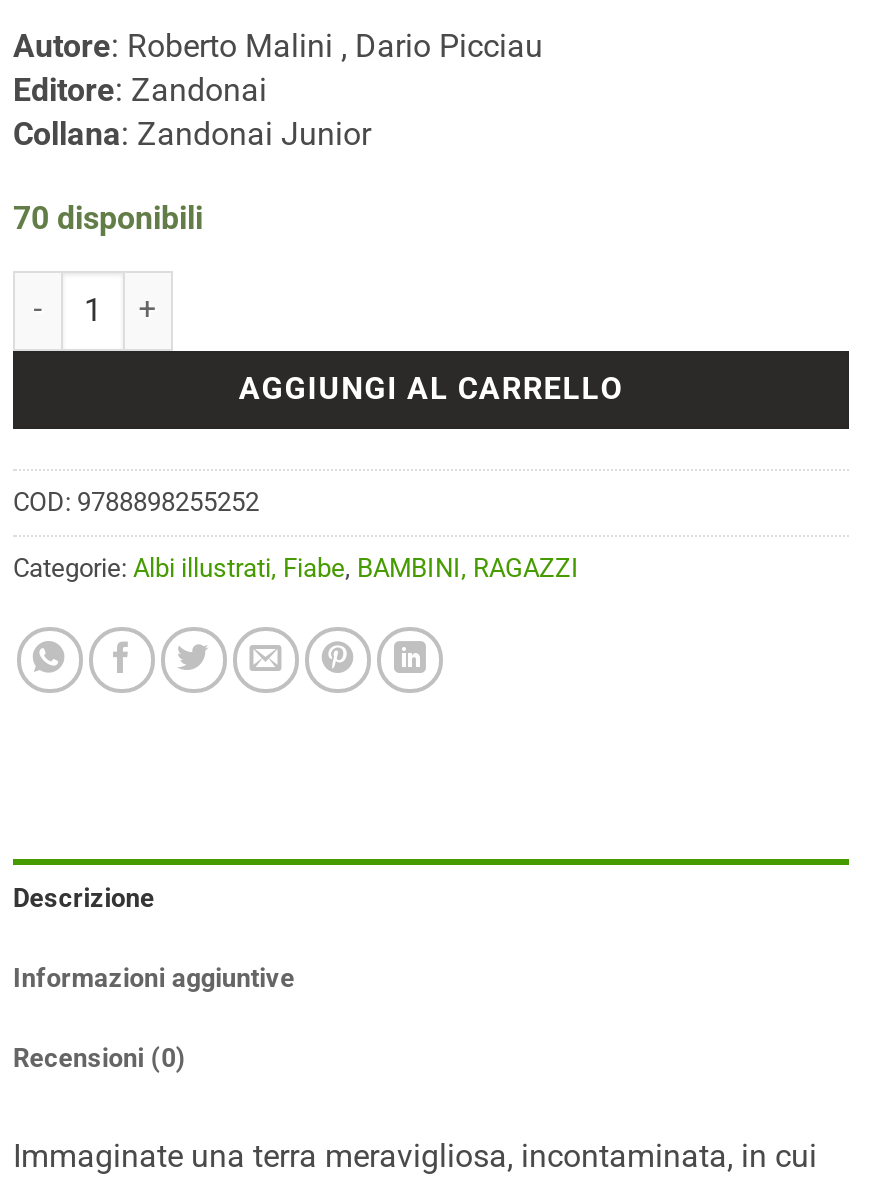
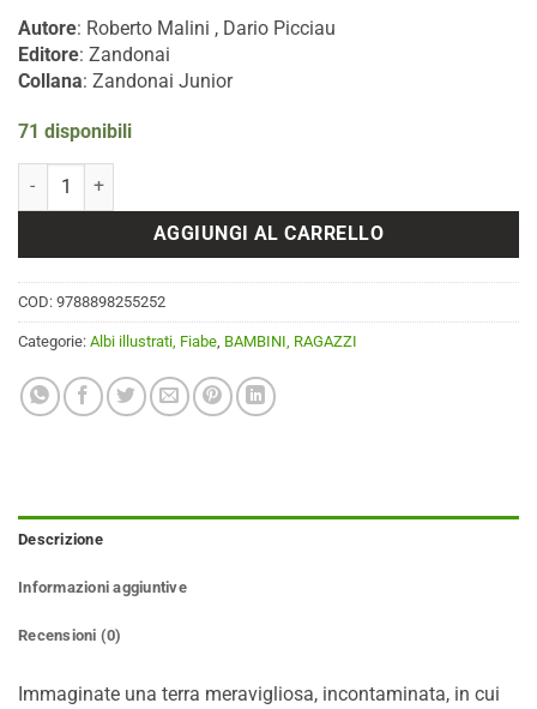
[13,198,203,236] 70 disponibili -> [18,119,132,142] 71 disponibili

